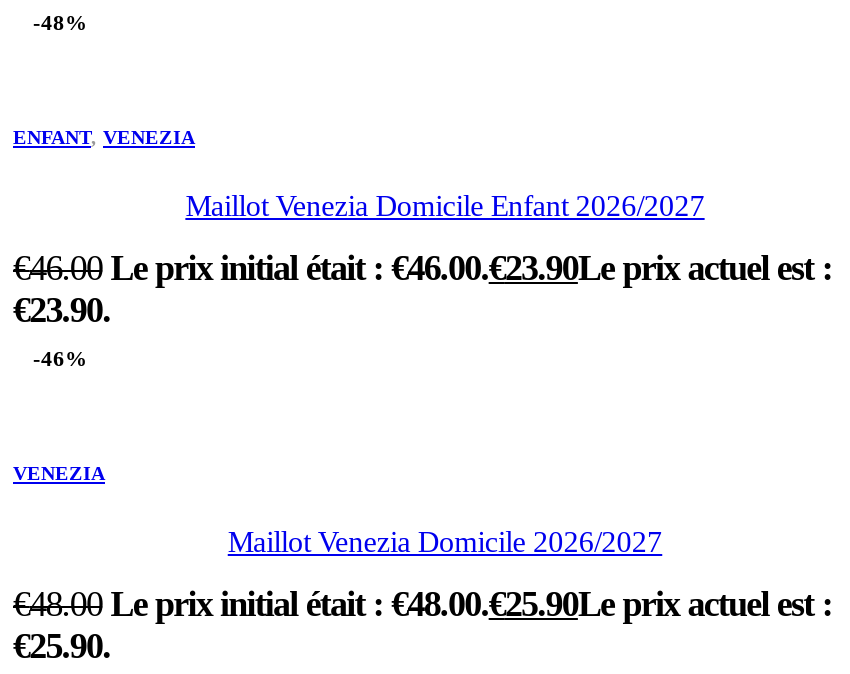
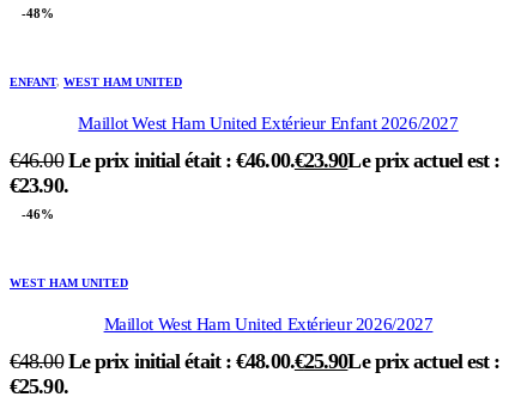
[13,126,195,148] ENFANT, VENEZIA -> [10,75,182,88] ENFANT, WEST HAM UNITED
[185,190,705,222] Maillot Venezia Domicile Enfant 2026/2027 -> [78,113,458,132] Maillot West Ham United Extérieur Enfant 2026/2027
[13,462,105,484] VENEZIA -> [10,276,128,289] WEST HAM UNITED
[228,526,662,558] Maillot Venezia Domicile 2026/2027 -> [104,314,433,333] Maillot West Ham United Extérieur 2026/2027

